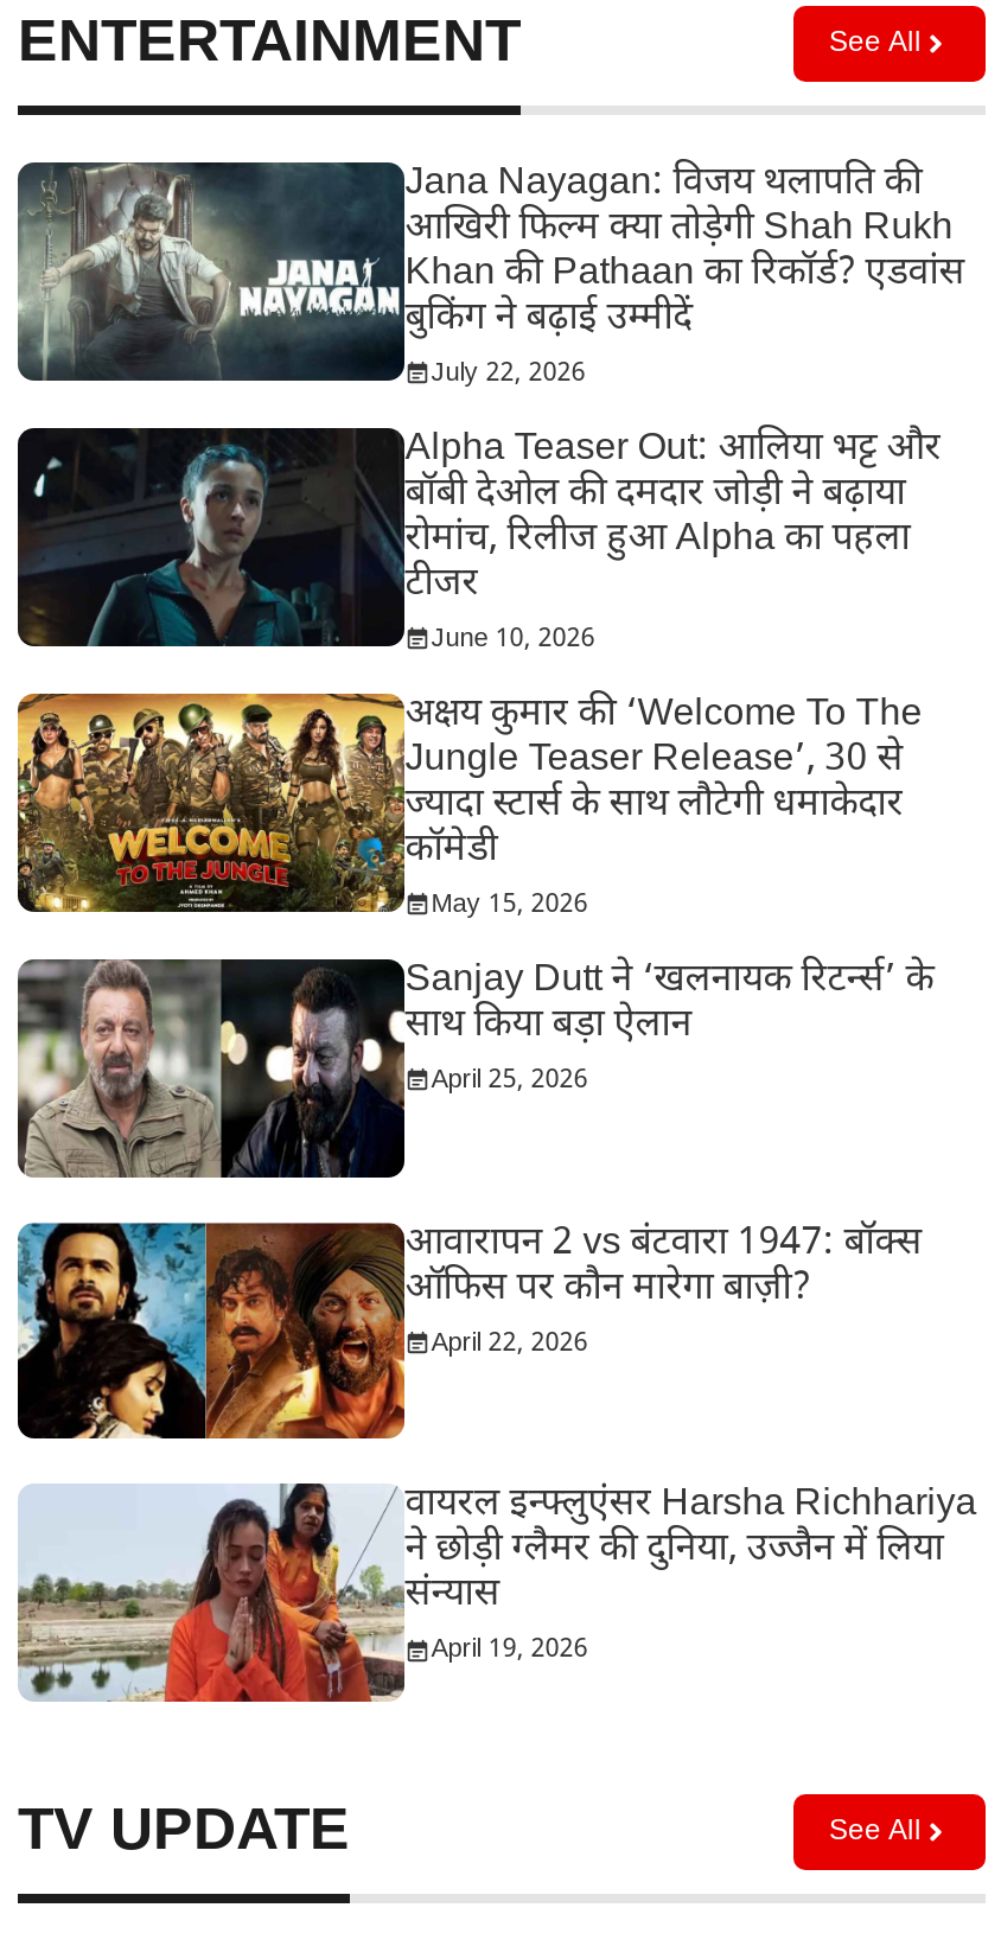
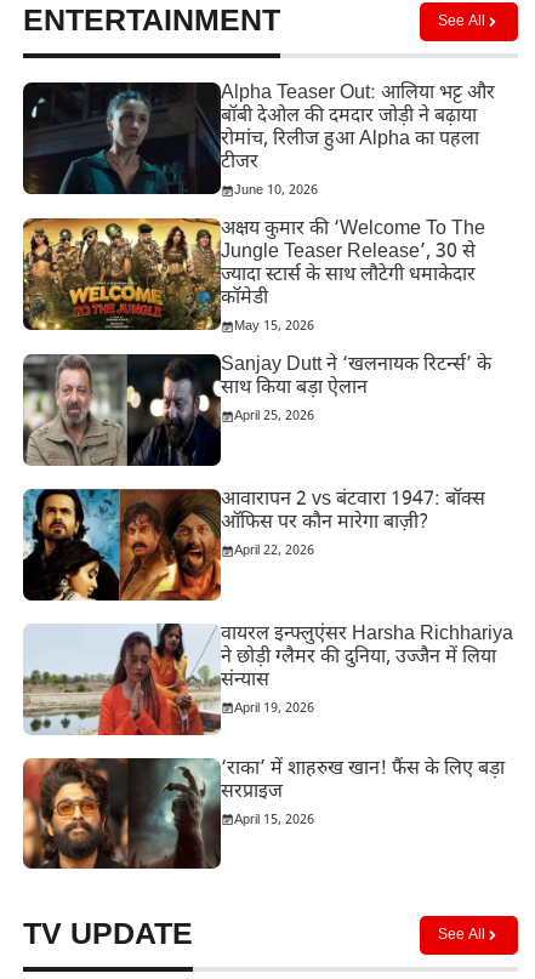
[15,160,965,390] [image] | Jana Nayagan: विजय थलापति की | आखिरी फिल्म क्या तोड़ेगी Shah Rukh | Khan की Pathaan का रिकॉर्ड? एडवांस | बुकिंग ने बढ़ाई उम्मीदें | July 22, 2026 -> none
moved [15,425,977,1667] -> [22,82,513,717]: [image] | Alpha Teaser Out: आलिया भट्ट और | बॉबी देओल की दमदार जोड़ी ने बढ़ाया | ... | संन्यास | April 19, 2026
none -> [22,757,505,870] [image] | ‘राका’ में शाहरुख खान! फैंस के लिए बड़ा | सरप्राइज | April 15, 2026

